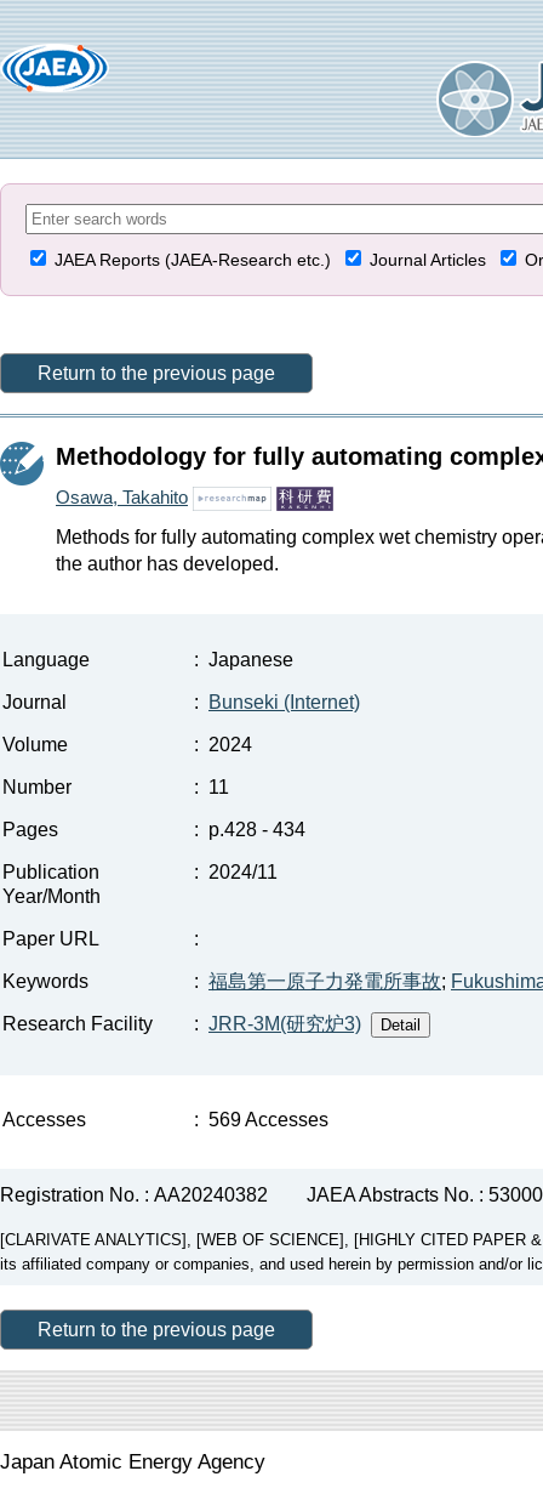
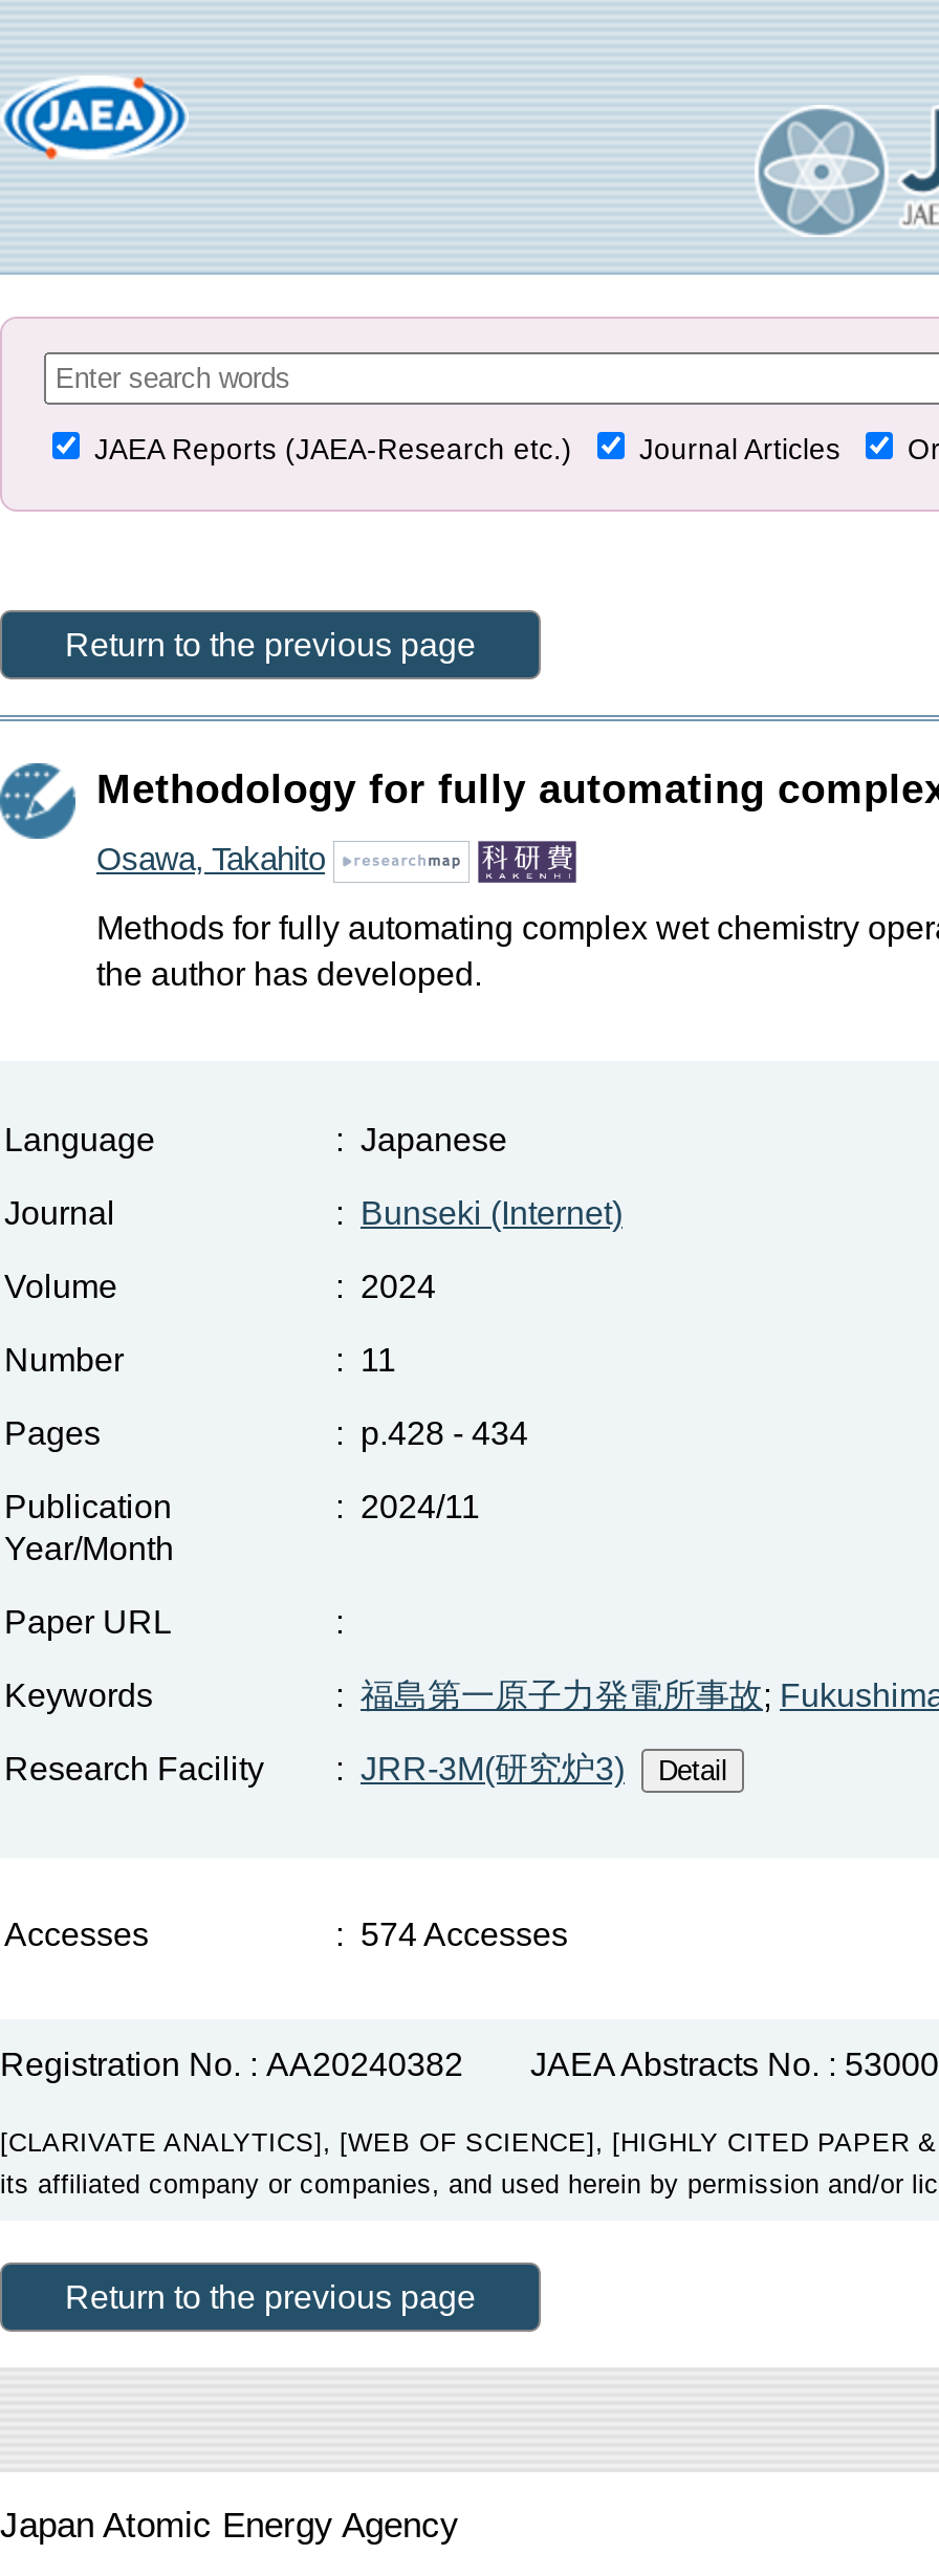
[194,1110,328,1130] : 569 Accesses -> [335,1917,568,1953] : 574 Accesses

